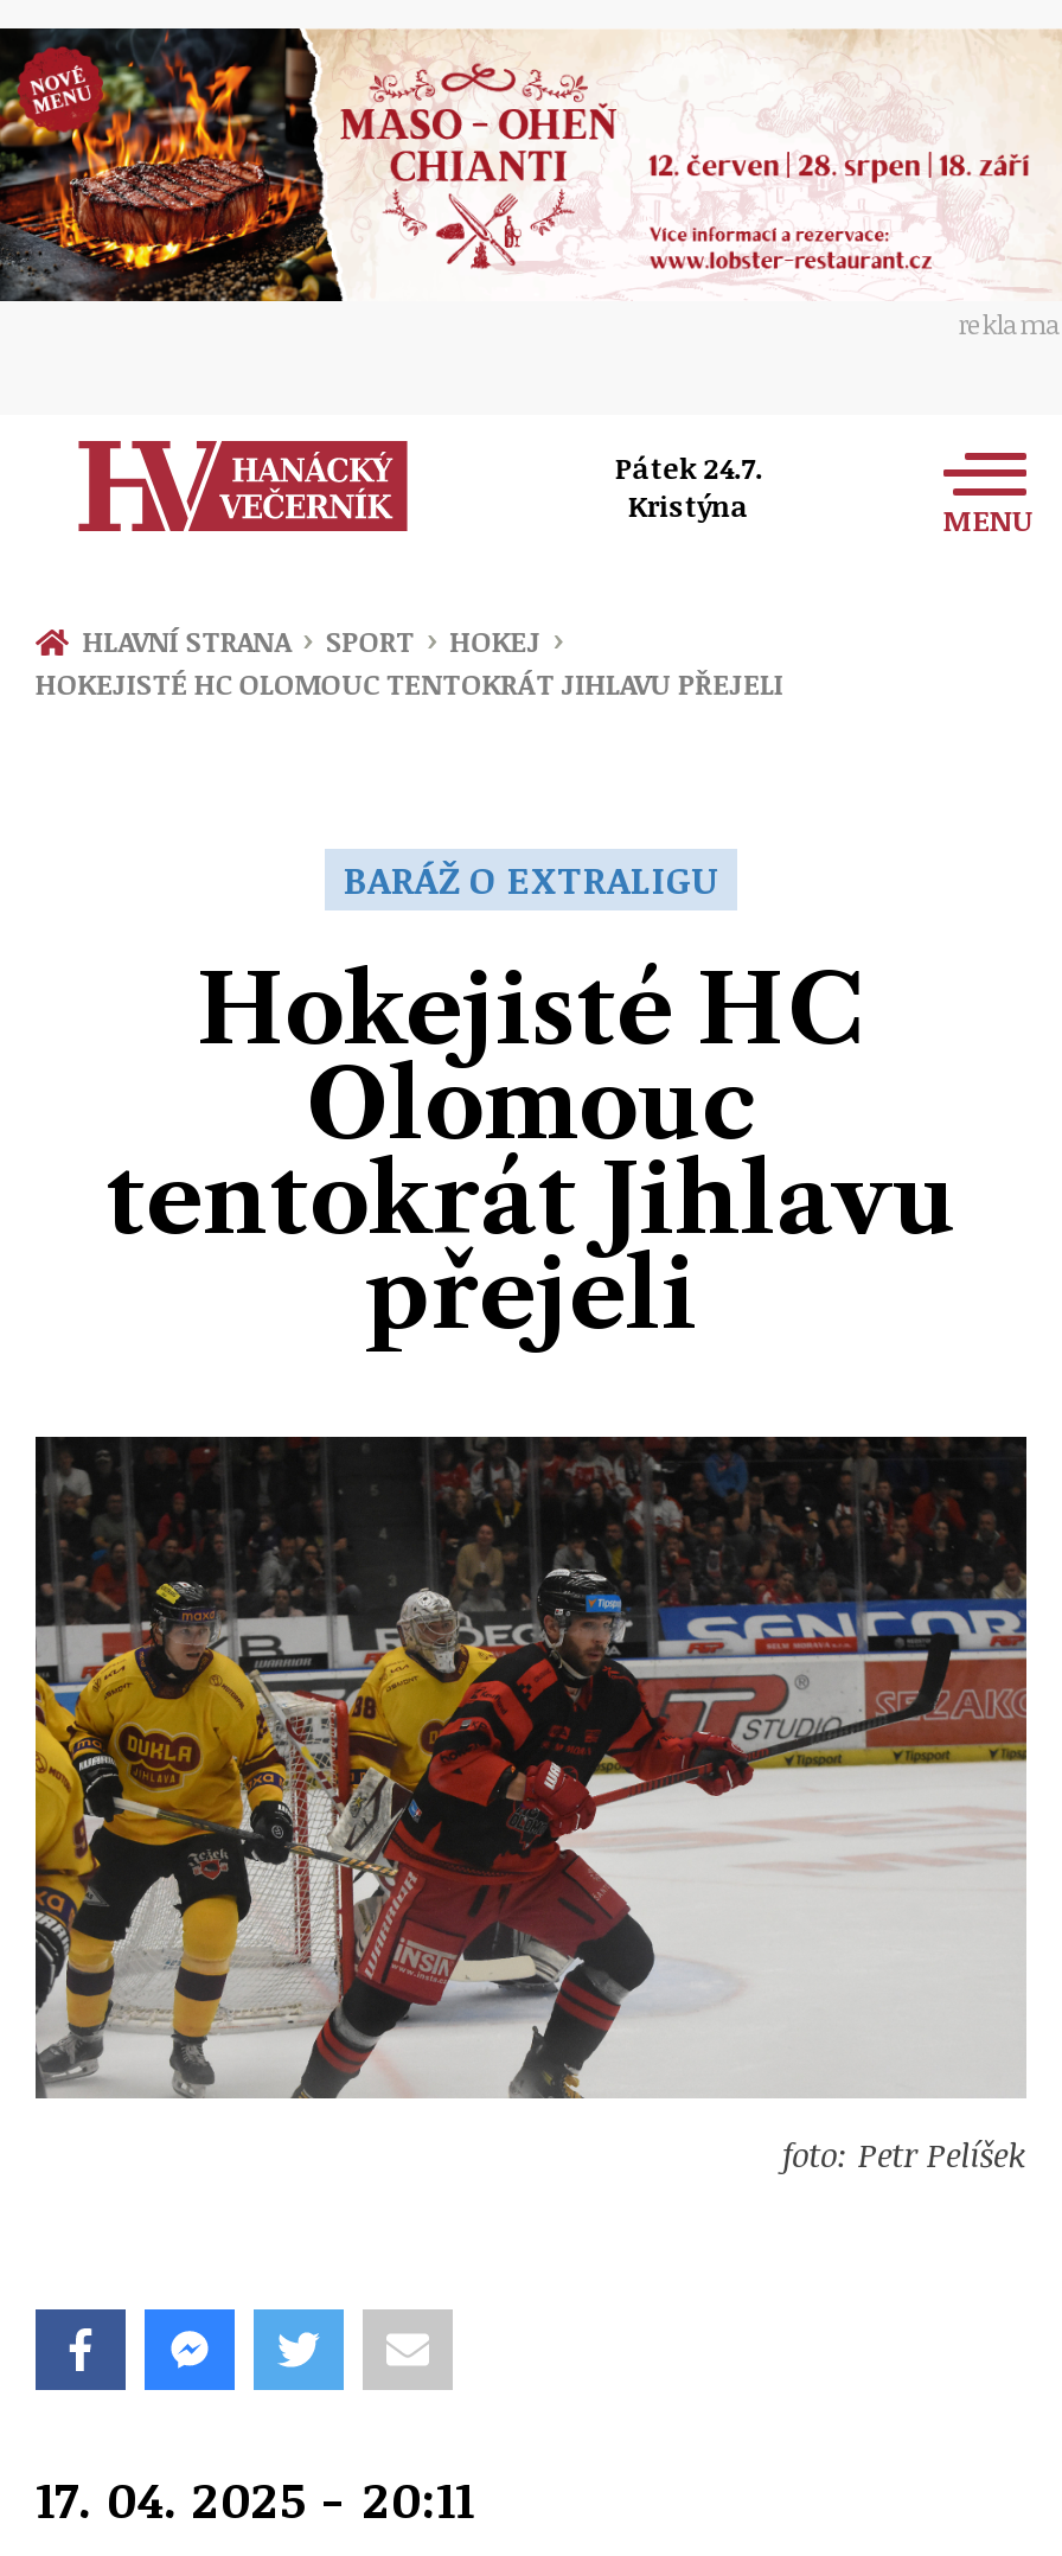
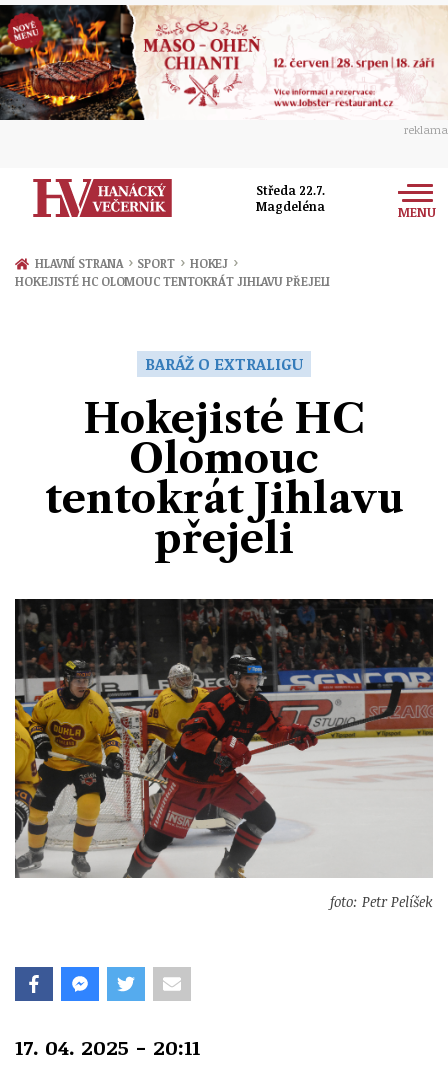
[615,449,762,525] Pátek 24.7. | Kristýna -> [256,182,325,214] Středa 22.7. | Magdeléna

